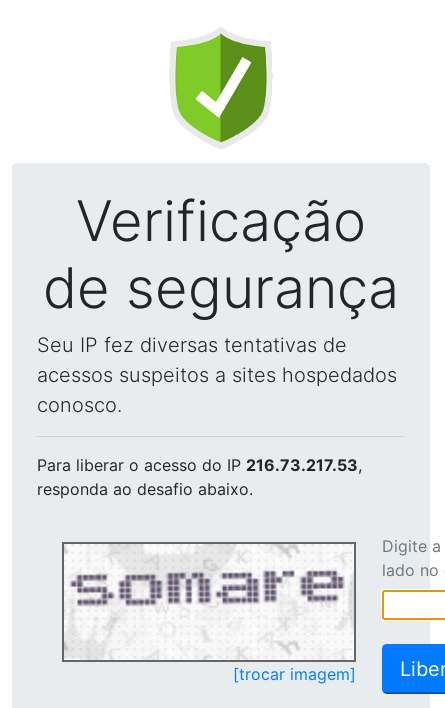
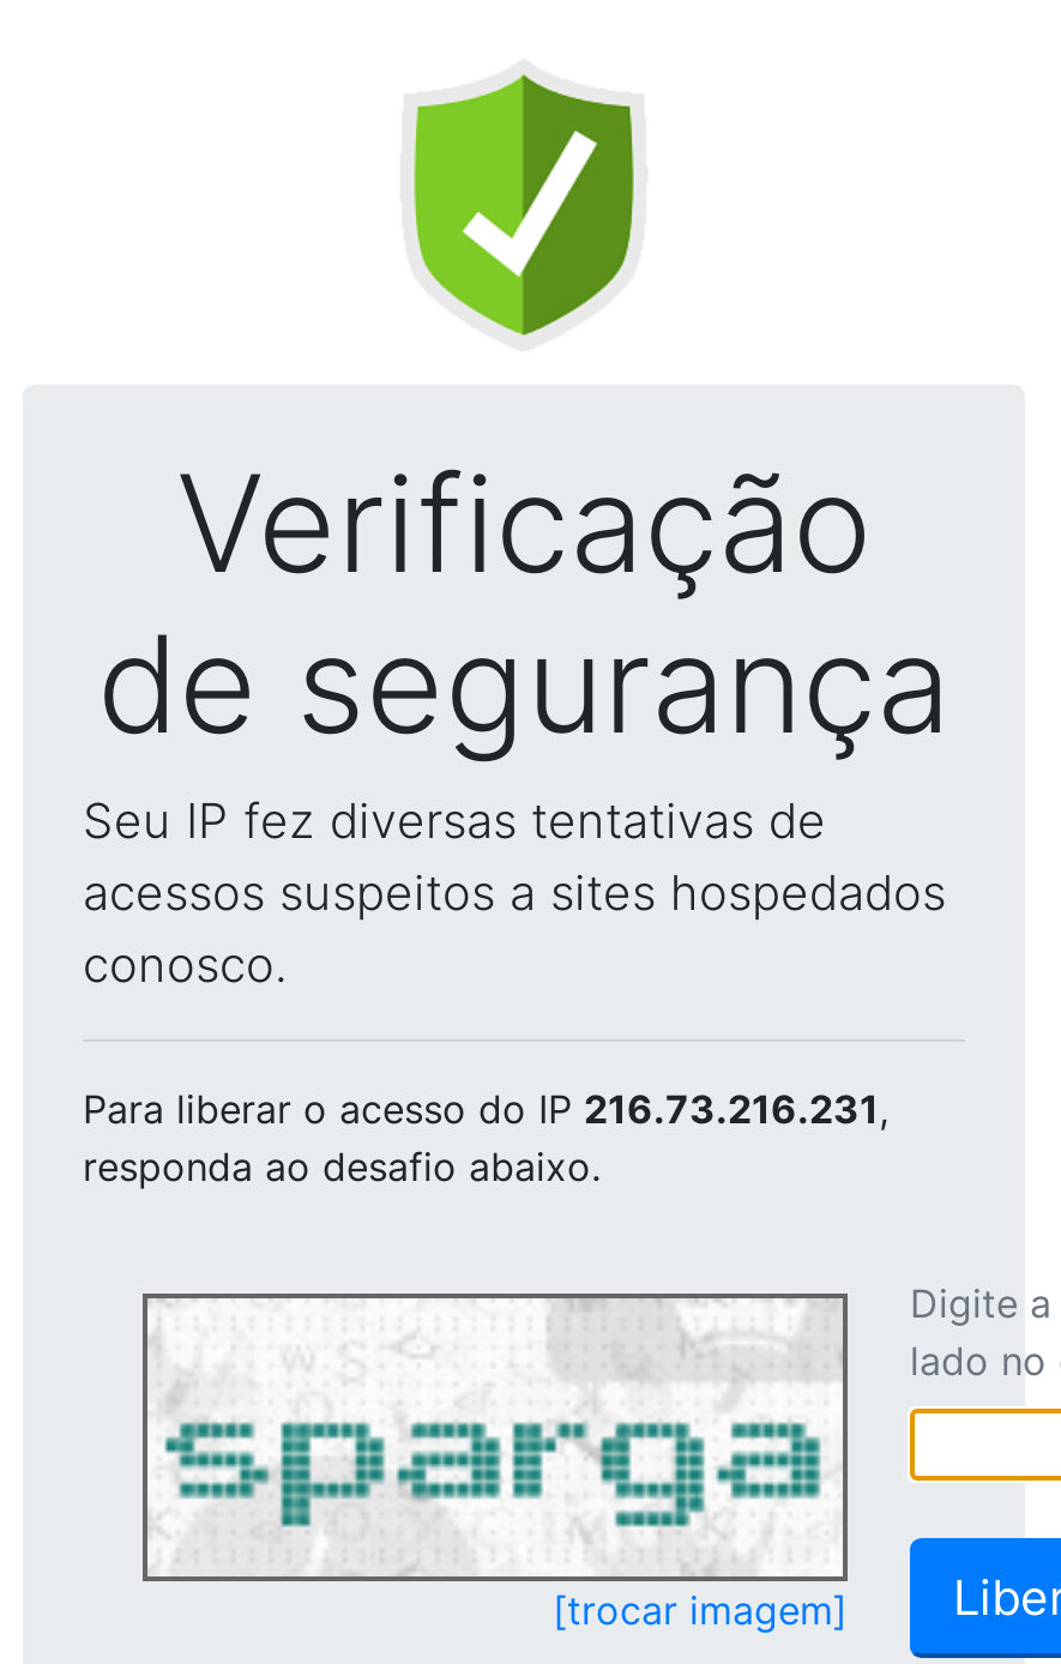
[37,455,362,475] Para liberar o acesso do IP 216.73.217.53, -> [83,1085,888,1133] Para liberar o acesso do IP 216.73.216.231,
[66,545,352,640] [image] -> [150,1303,838,1572] [image]

